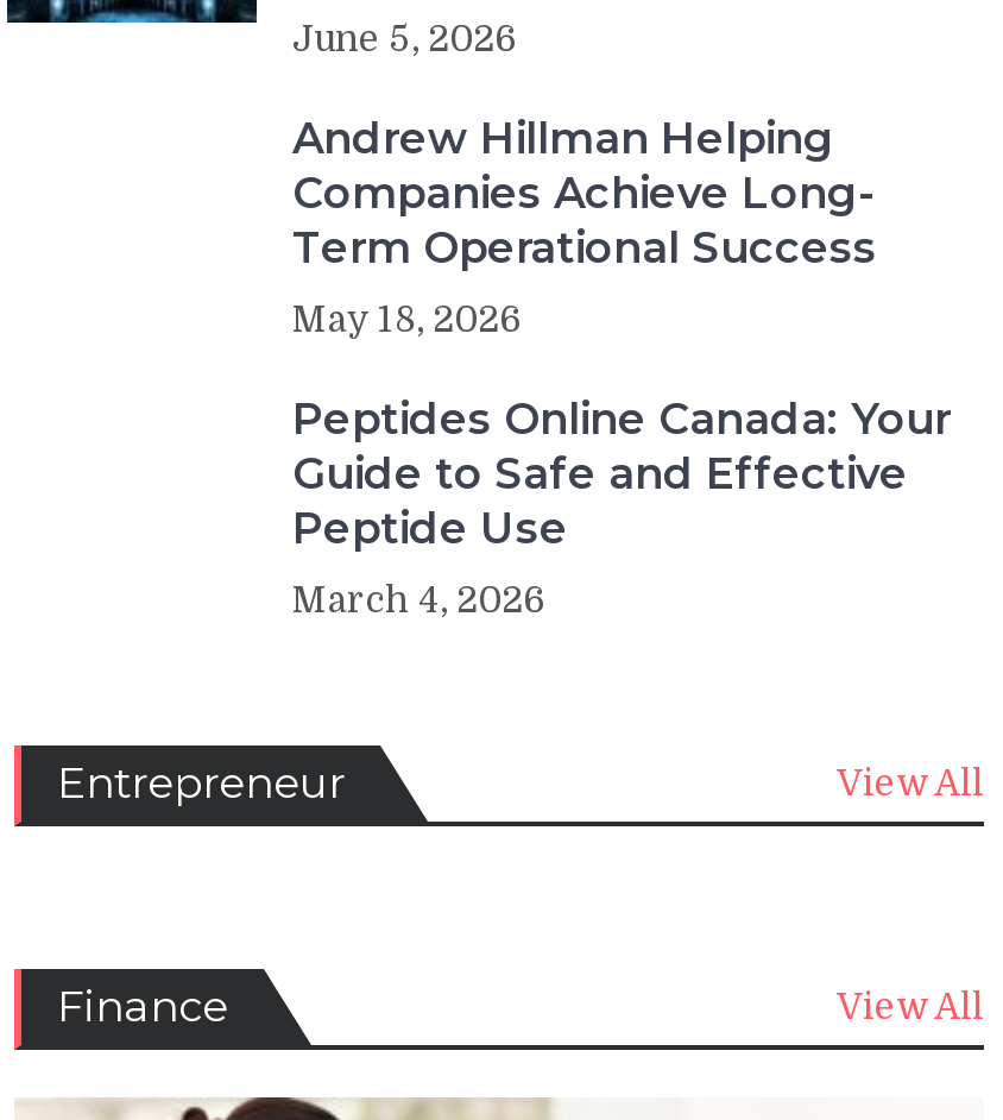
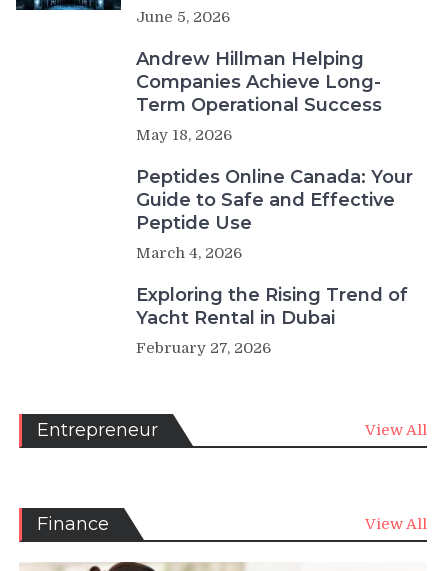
none -> [136,284,408,357] Exploring the Rising Trend of | Yacht Rental in Dubai | February 27, 2026

